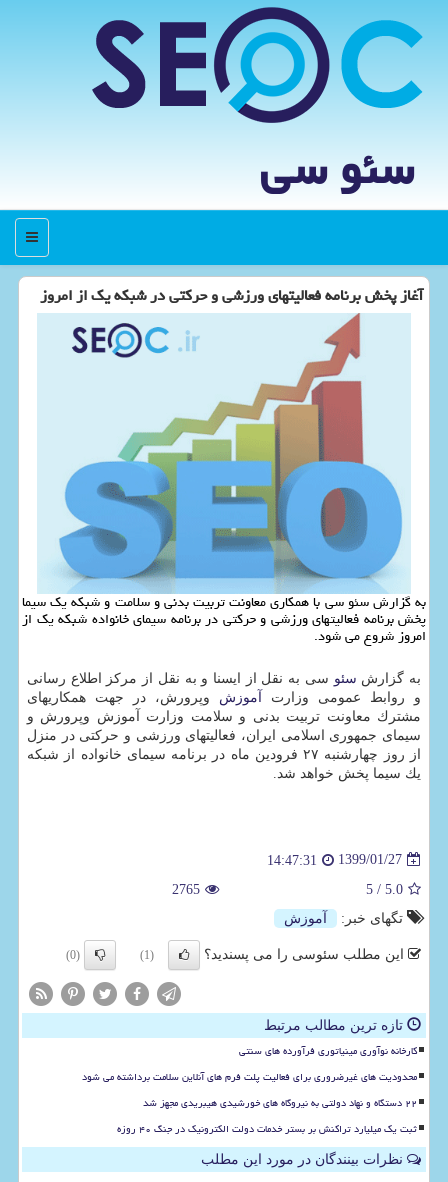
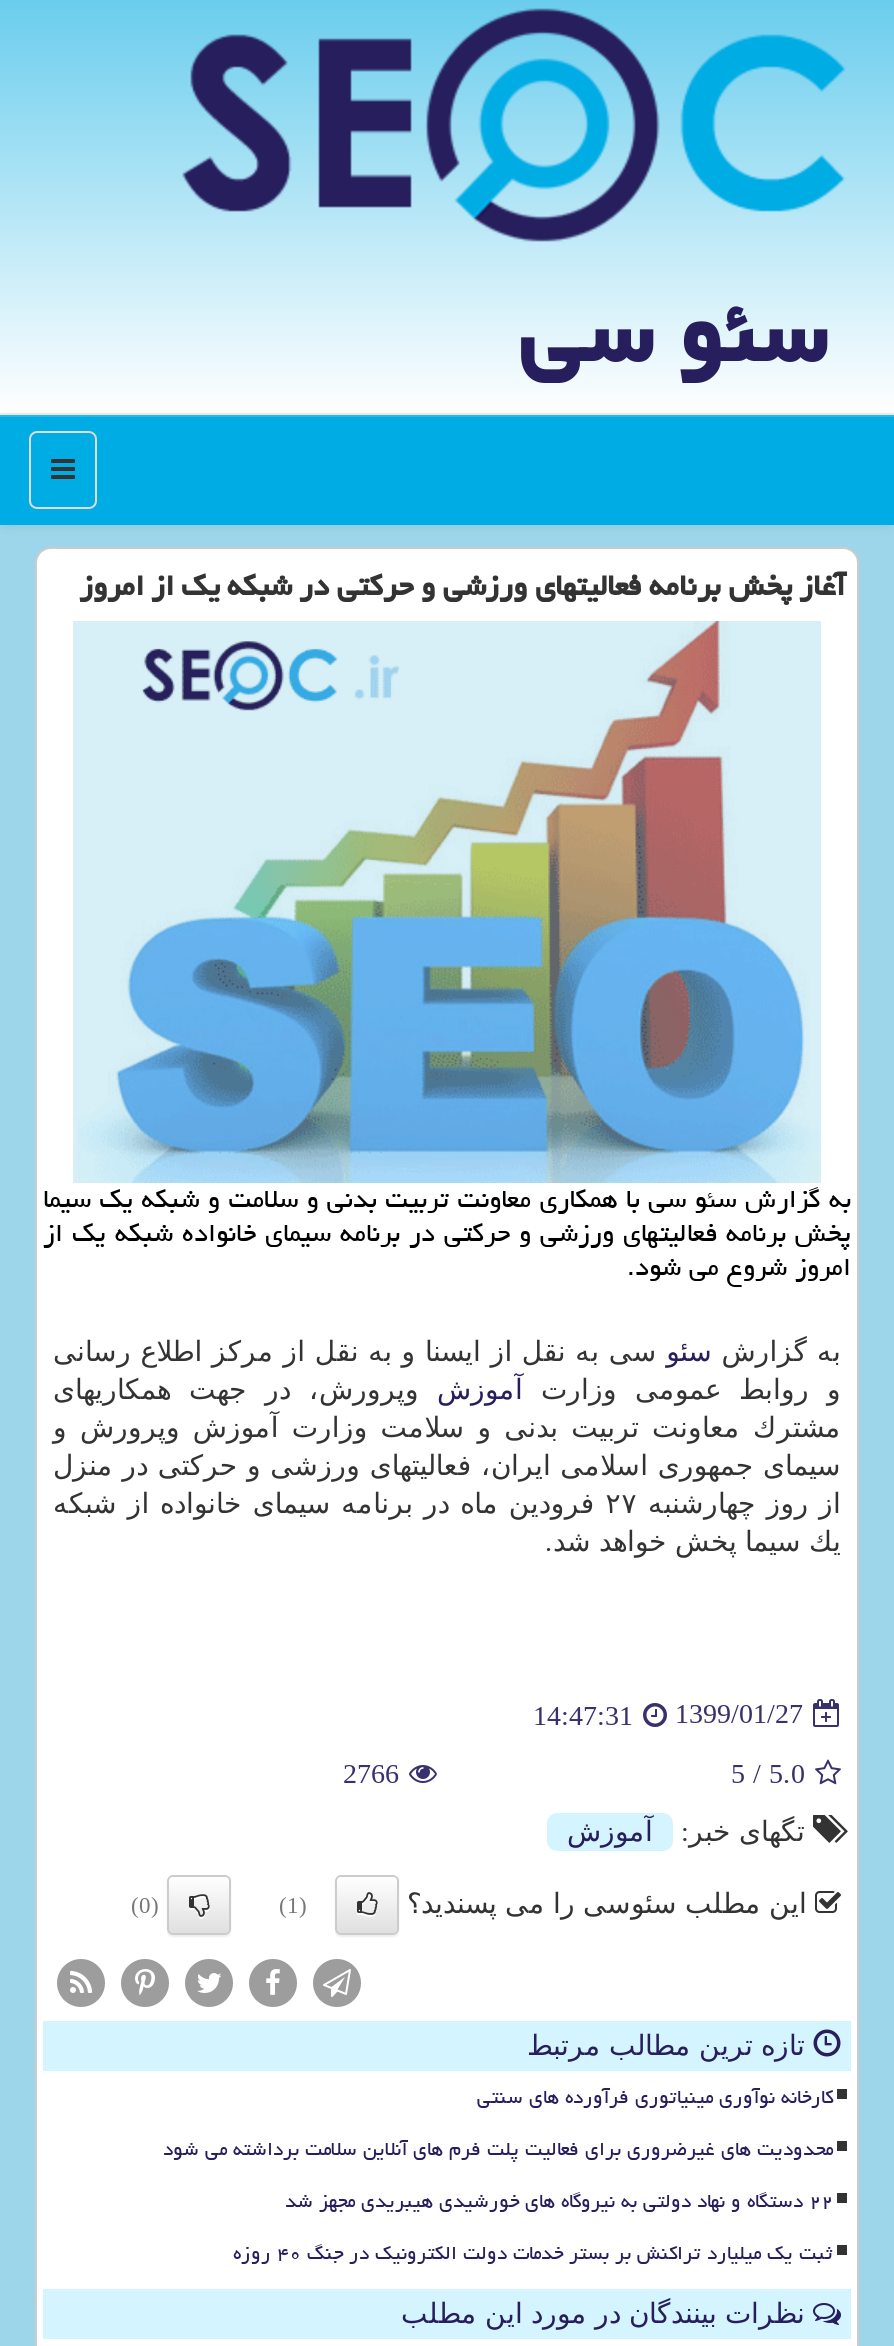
[172,882,200,897] 2765 -> [343,1759,399,1789] 2766

